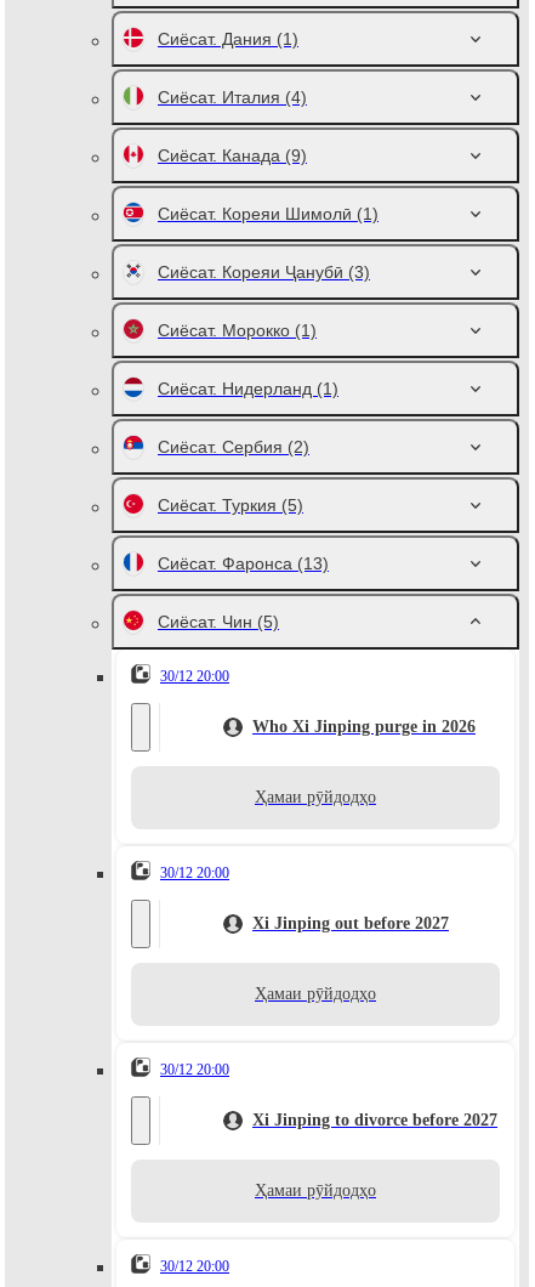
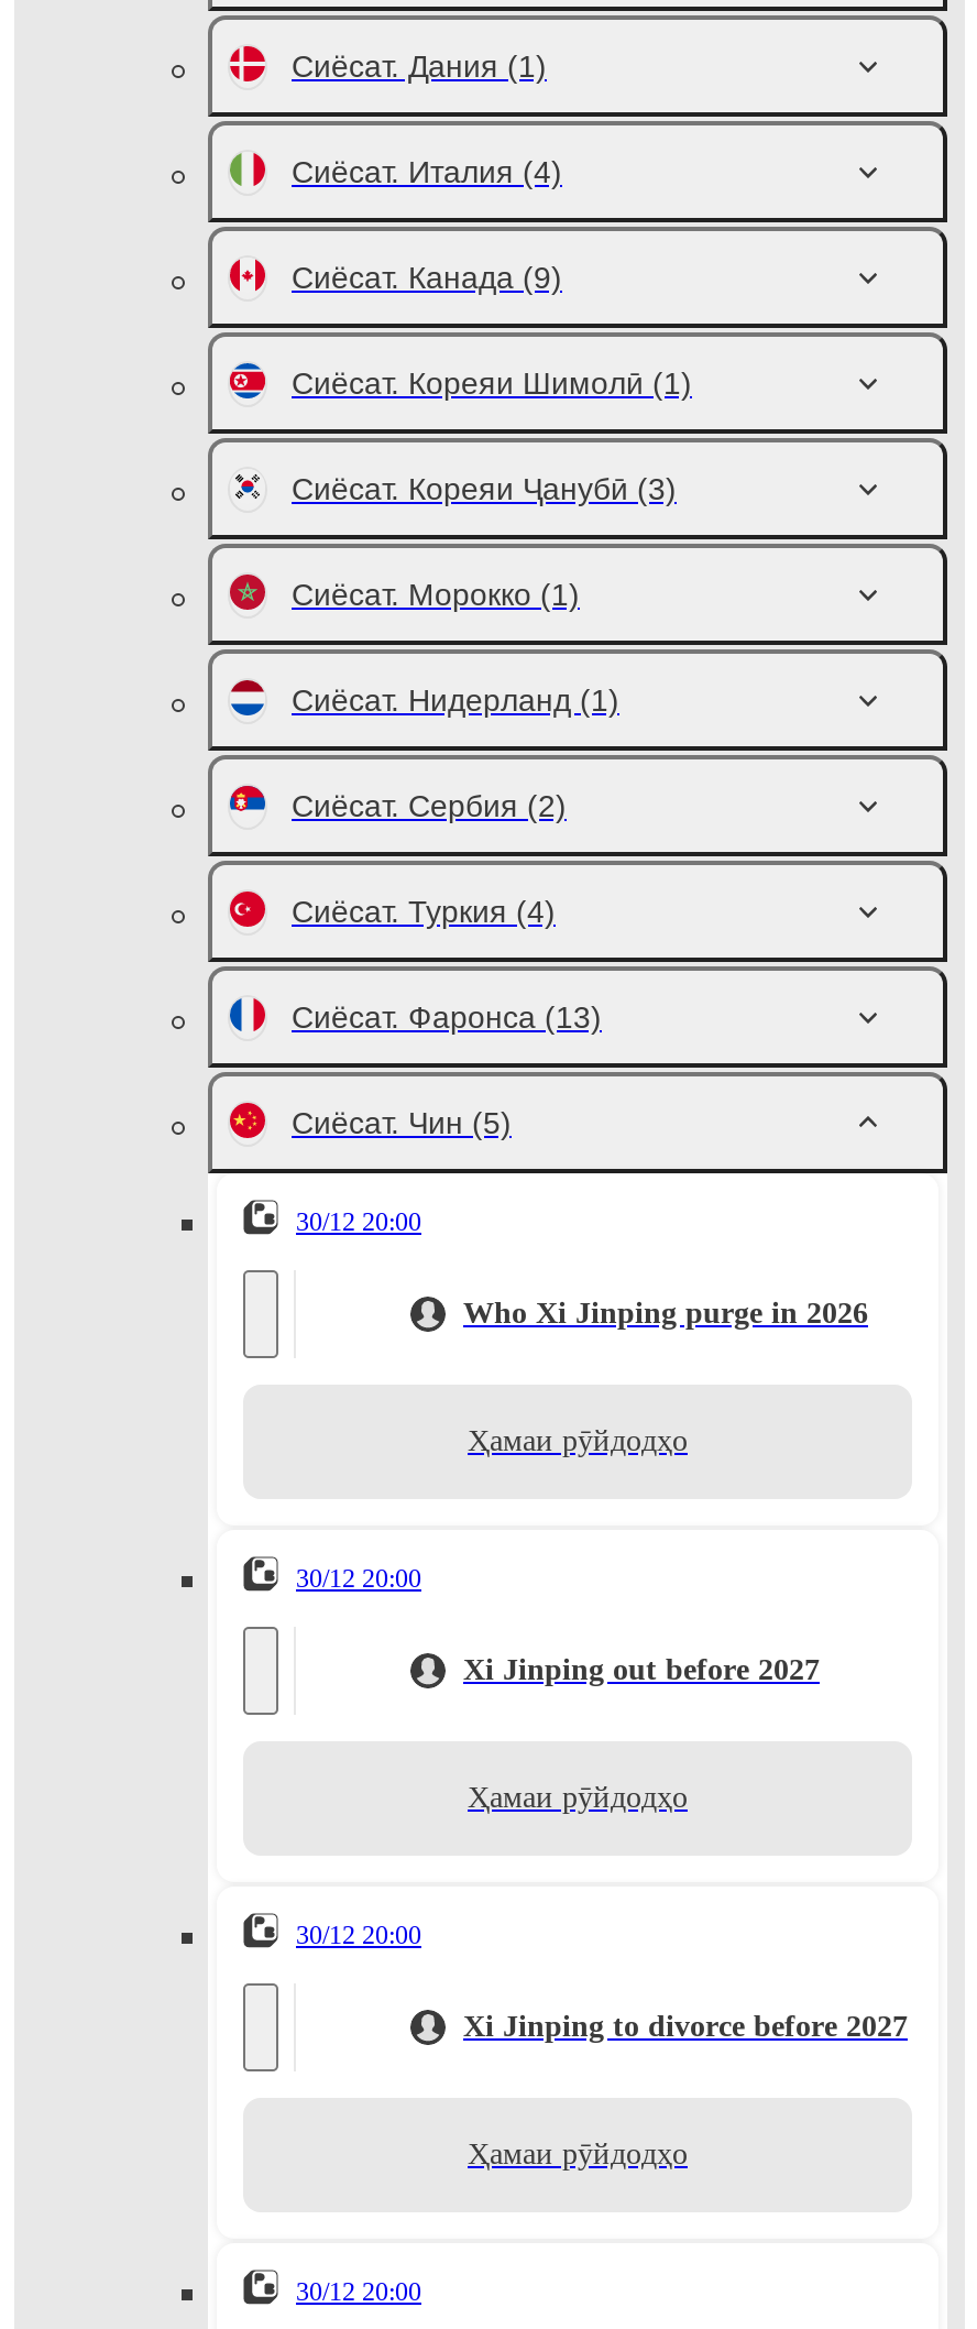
[158,495,303,515] Сиёсат. Туркия (5) -> [292,894,556,929] Сиёсат. Туркия (4)

